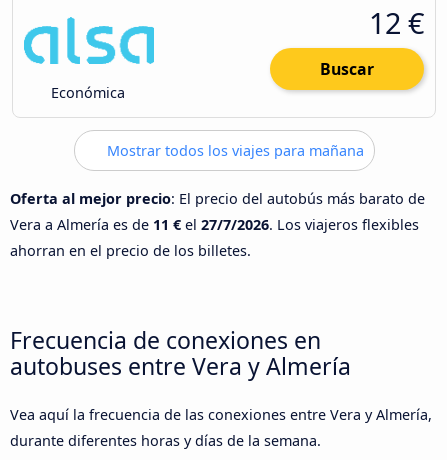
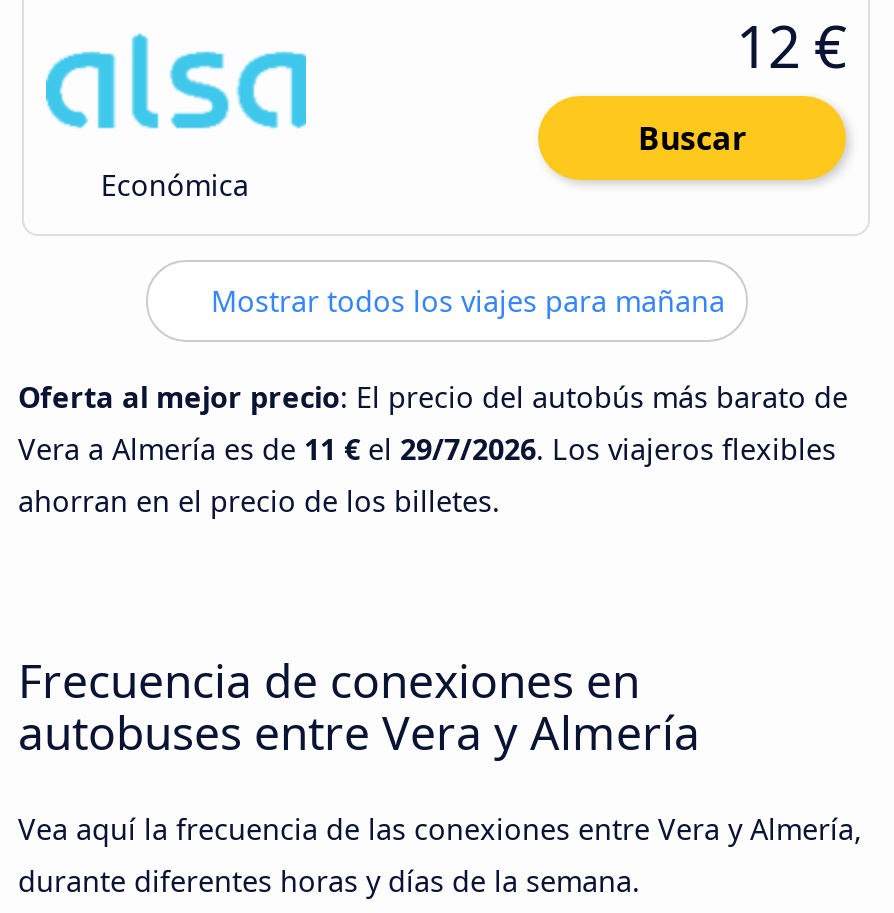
[10,215,419,234] Vera a Almería es de 11 €el 27/7/2026. Los viajeros flexibles -> [18,429,836,467] Vera a Almería es de 11 €el 29/7/2026. Los viajeros flexibles

